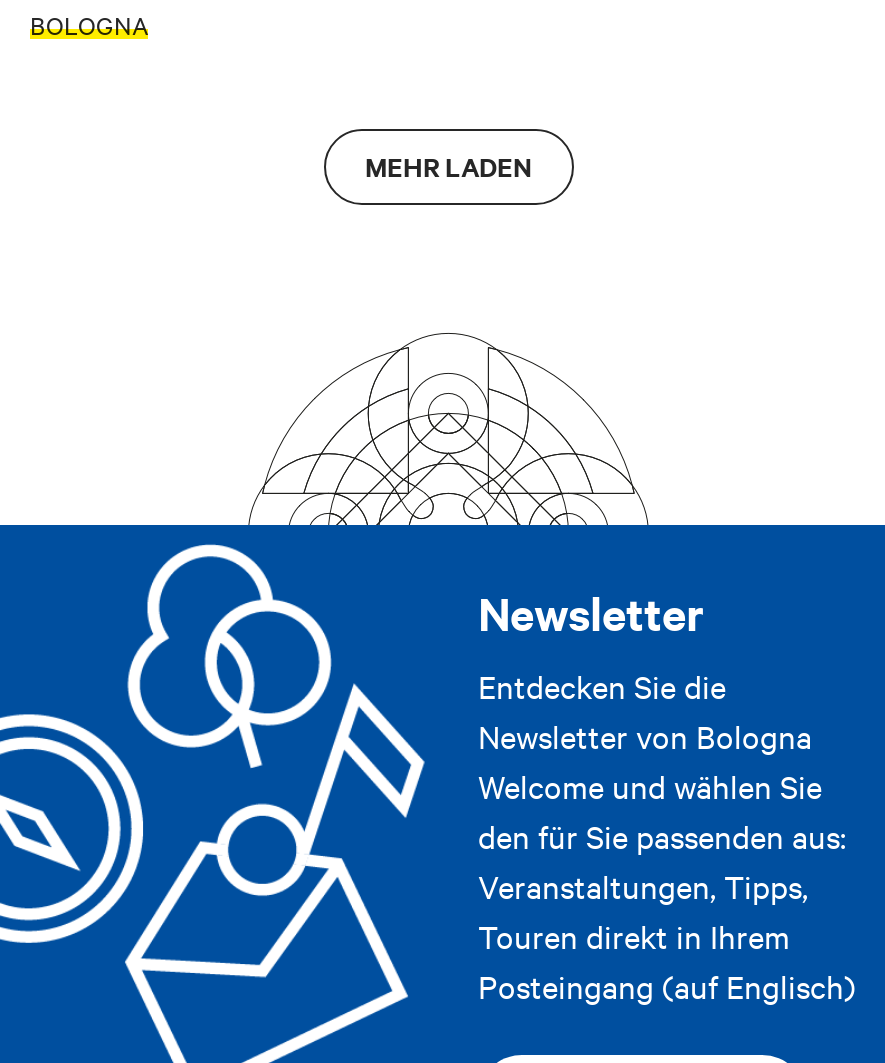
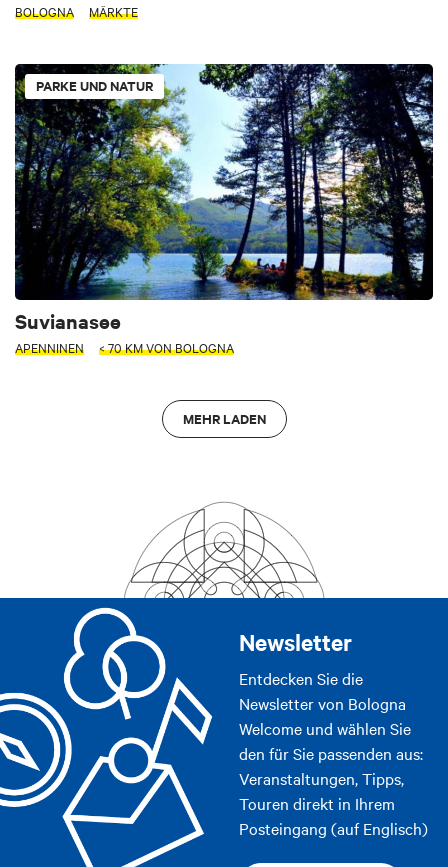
none -> [14,63,434,301] [image] | PARKE UND NATUR
none -> [15,307,234,356] Suvianasee | APENNINEN | < 70 KM VON BOLOGNA
none -> [89,2,138,20] MÄRKTE

